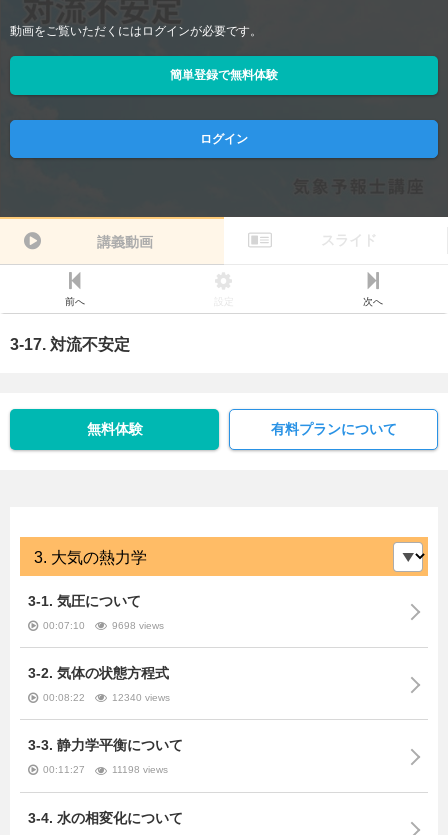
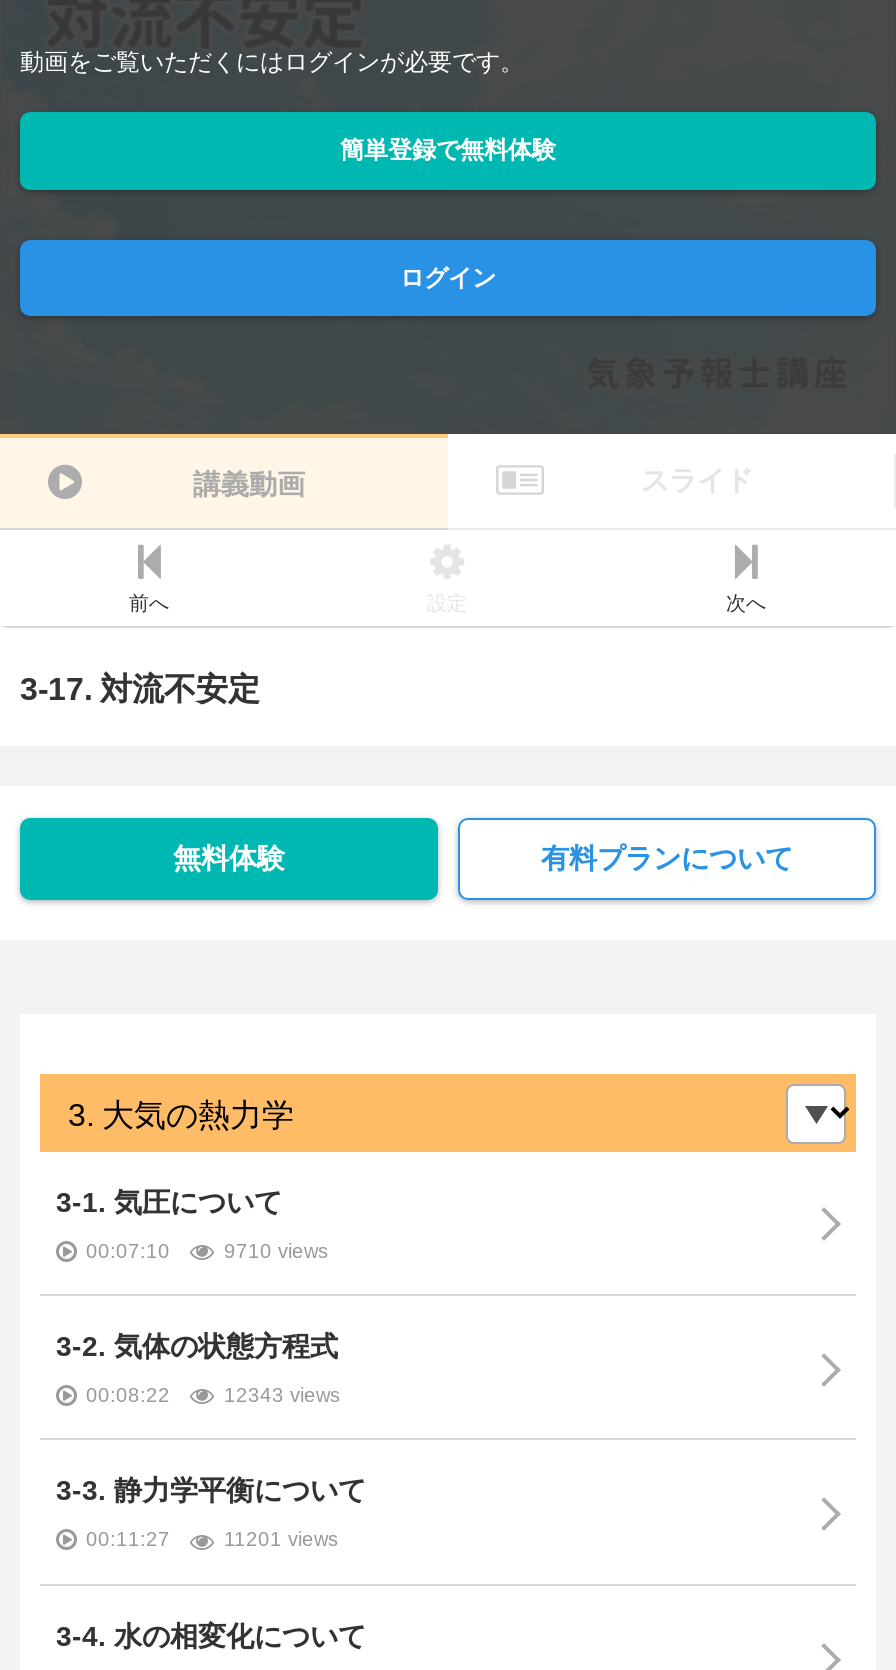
[112,620,164,631] 9698 views -> [224,1240,328,1262] 9710 views
[112,692,170,703] 12340 views -> [224,1384,340,1406] 12343 views
[112,764,168,775] 11198 views -> [224,1529,338,1551] 11201 views

